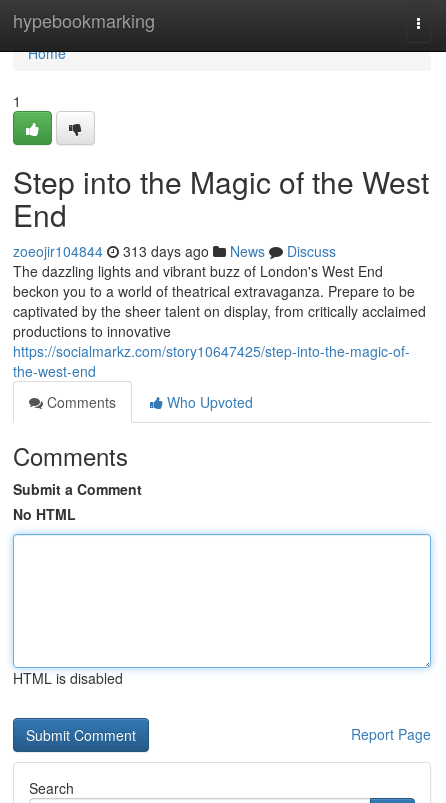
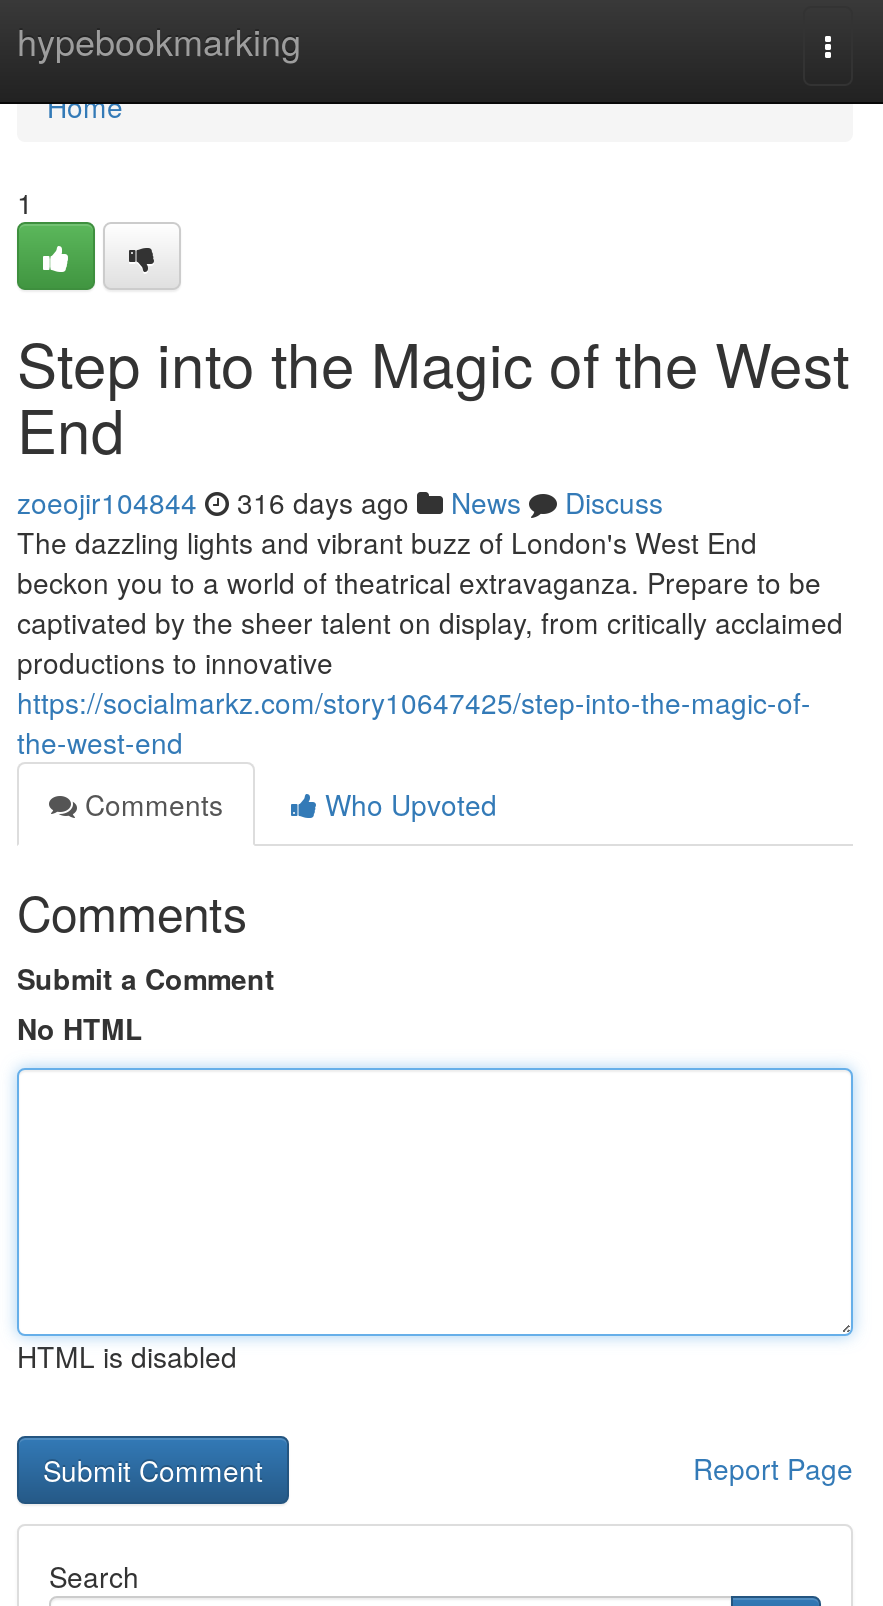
[13,241,336,261] zoeojir104844 313 days ago News Discuss -> [17,482,663,522] zoeojir104844 316 days ago News Discuss

